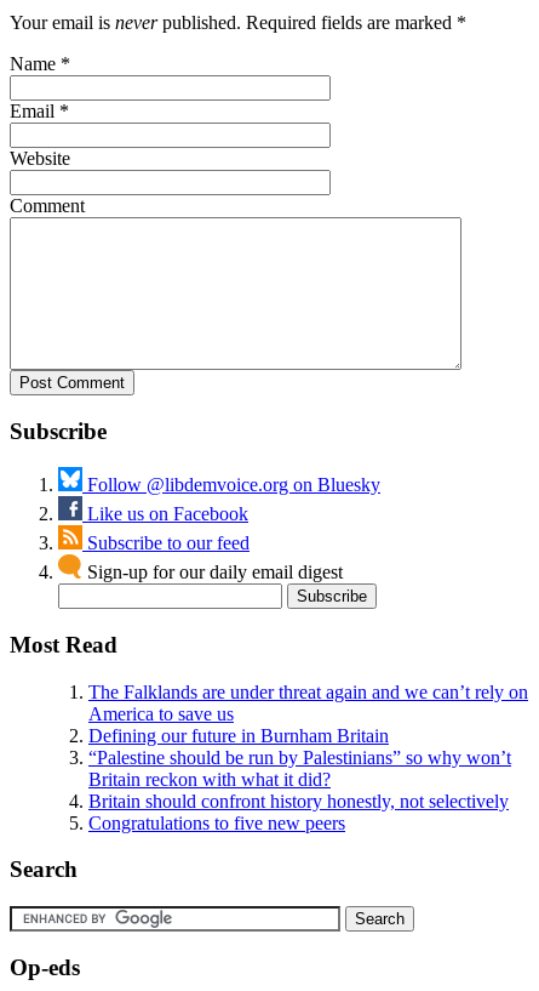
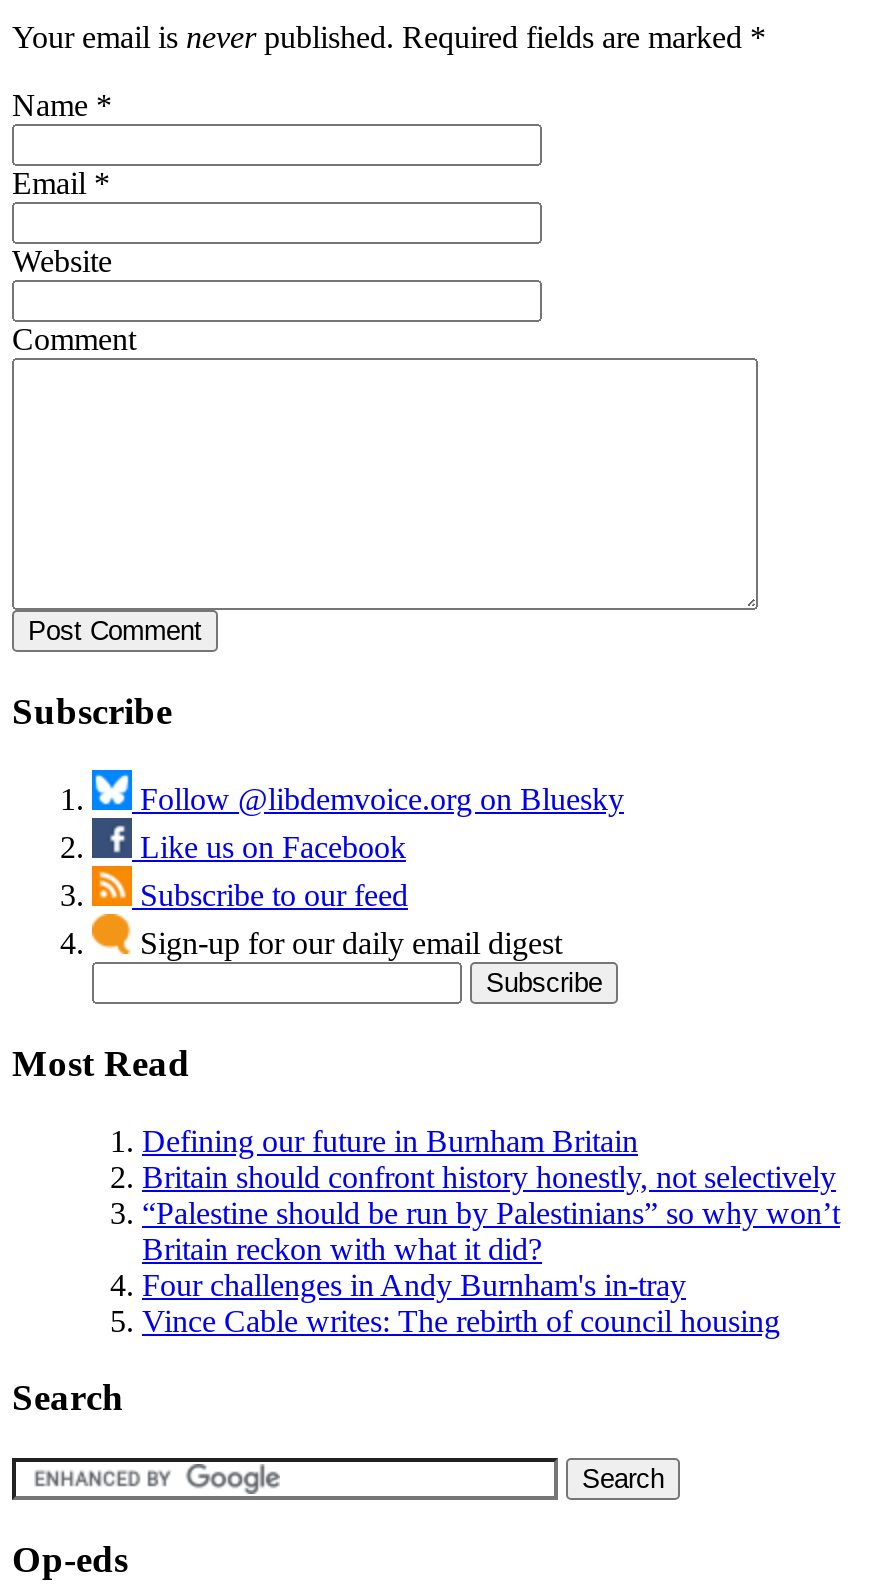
[88,681,528,724] The Falklands are under threat again and we can’t rely on | America to save us -> none
moved [88,725,389,746] -> [142,1123,638,1157]: Defining our future in Burnham Britain
moved [88,790,509,811] -> [142,1159,836,1193]: Britain should confront history honestly, not selectively
[88,812,345,833] Congratulations to five new peers -> [142,1267,780,1337] Four challenges in Andy Burnham's in-tray | Vince Cable writes: The rebirth of council housing

